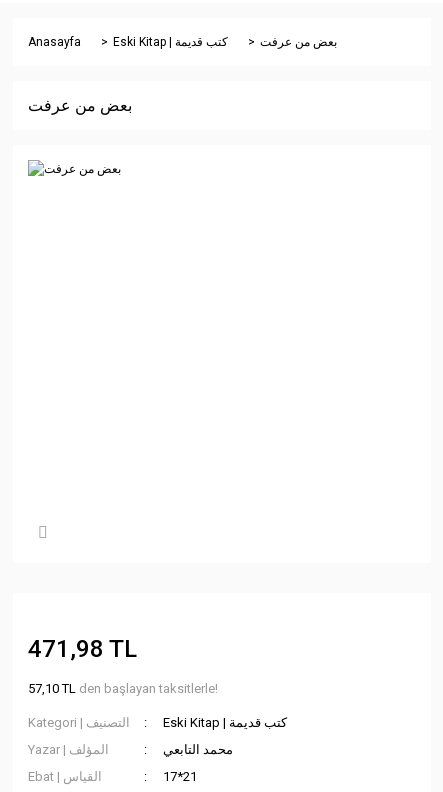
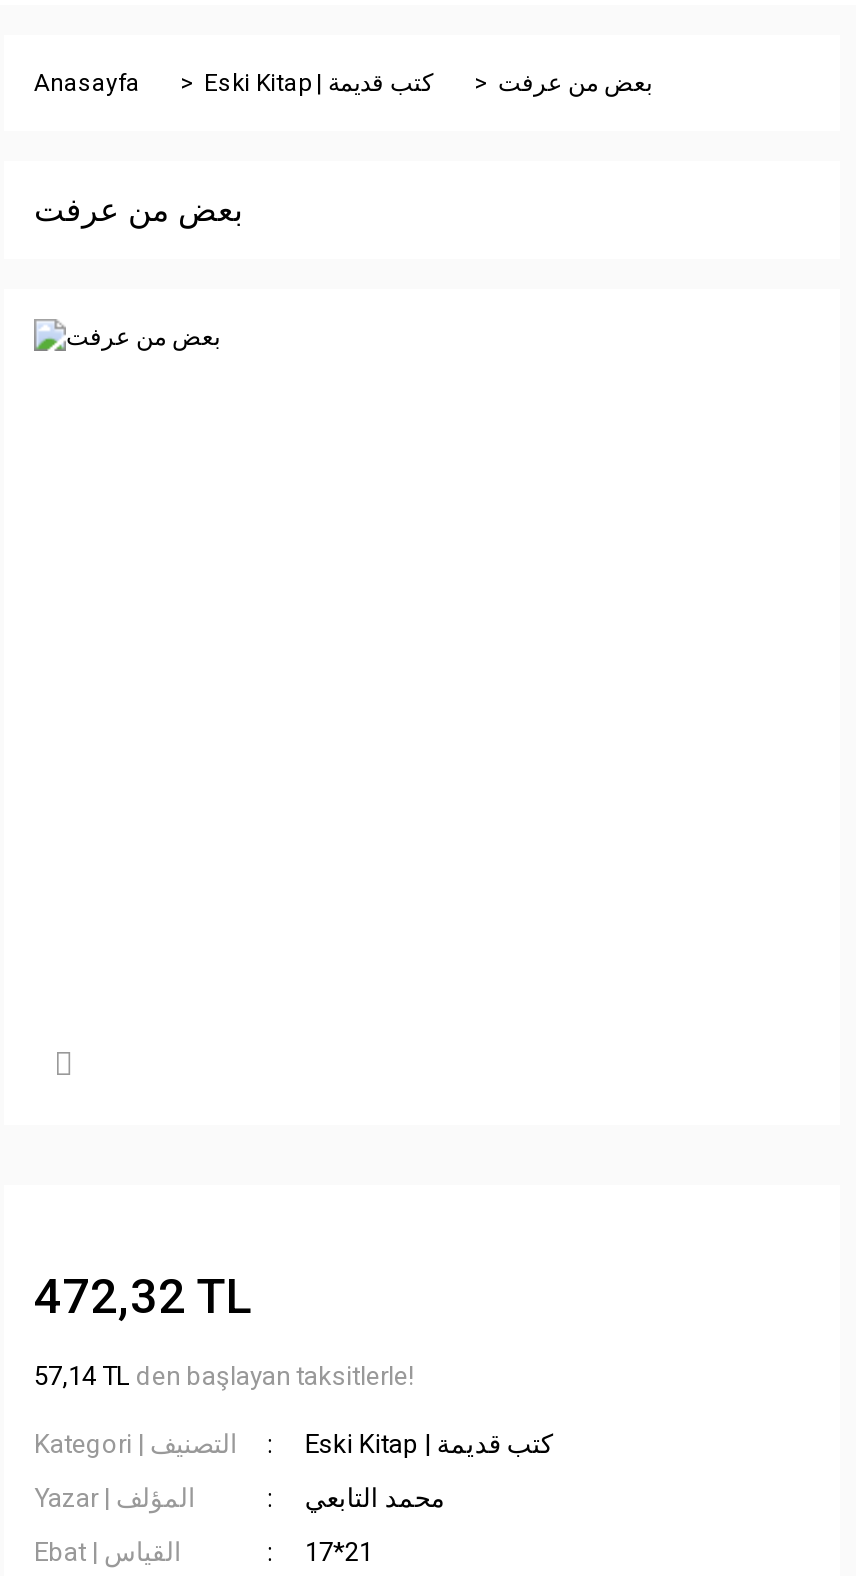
[28,635,137,663] 471,98 TL -> [34,1269,252,1325] 472,32 TL
[28,681,218,696] 57,10 TL den başlayan taksitlerle! -> [34,1361,414,1391] 57,14 TL den başlayan taksitlerle!

